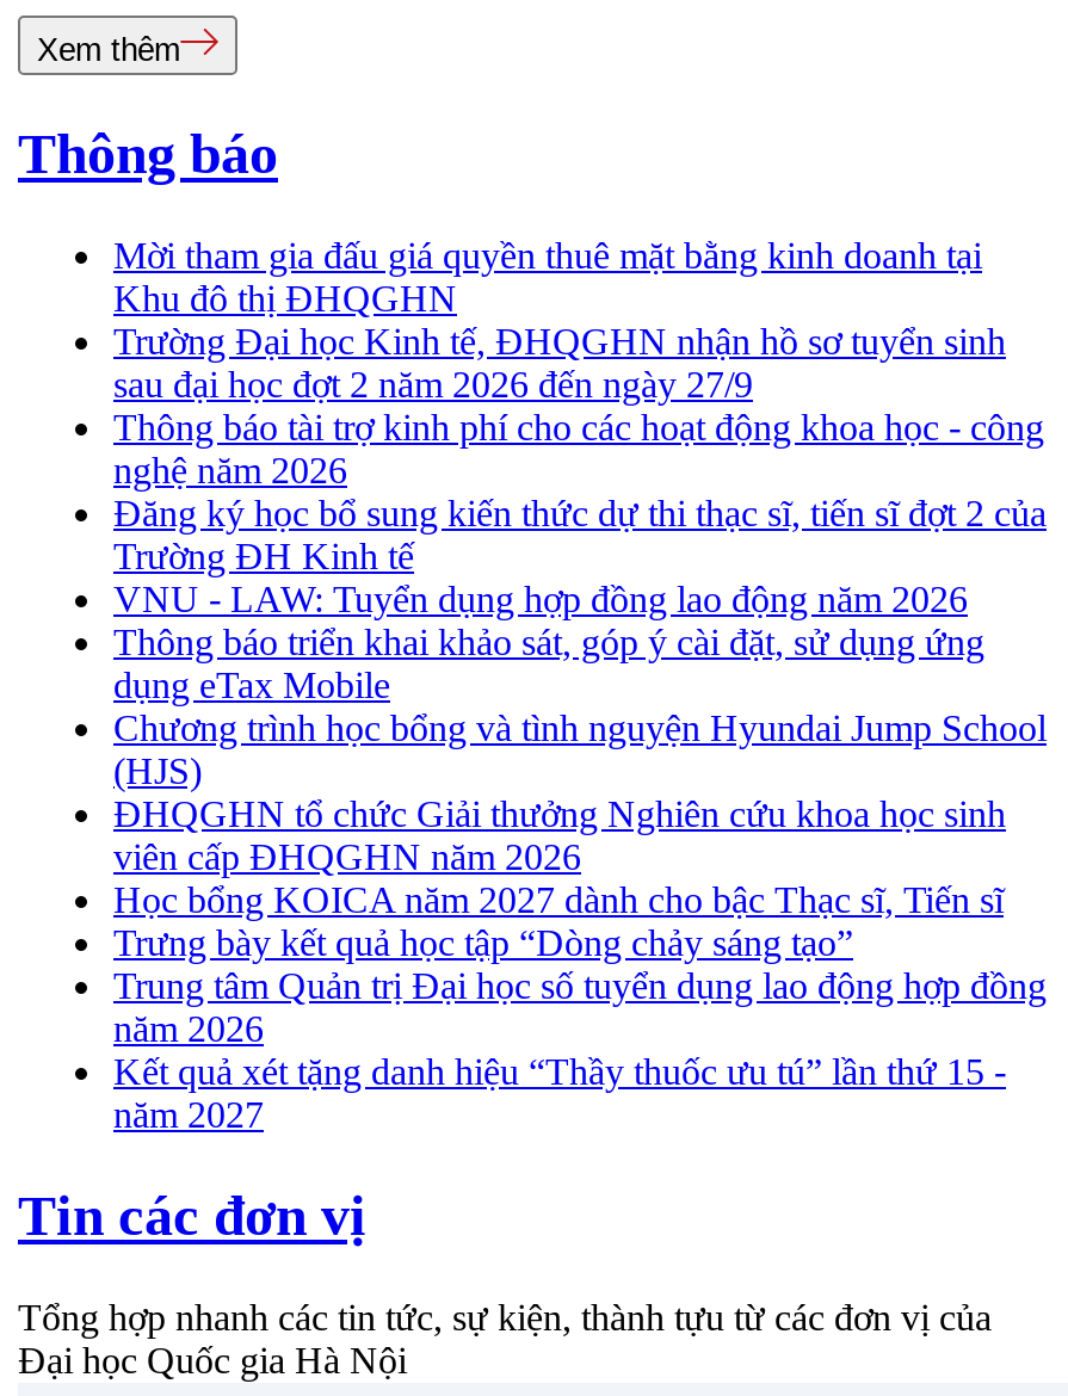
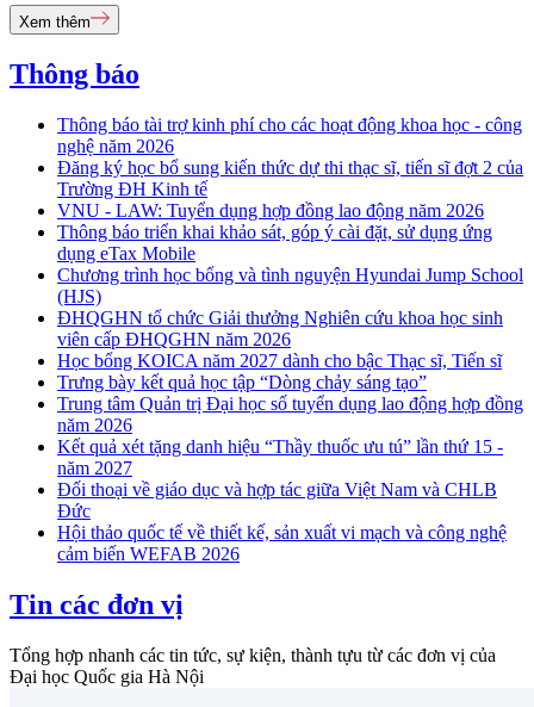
[113,236,1006,405] Mời tham gia đấu giá quyền thuê mặt bằng kinh doanh tại | Khu đô thị ĐHQGHN | Trường Đại học Kinh tế, ĐHQGHN nhận hồ sơ tuyển sinh | sau đại học đợt 2 năm 2026 đến ngày 27/9 -> none
moved [113,407,1047,1135] -> [57,115,523,478]: Thông báo tài trợ kinh phí cho các hoạt động khoa học - công | nghệ năm 2026 | Đăng ký học bổ sung kiến thức dự thi thạc sĩ, tiến sĩ đợt 2 của | ... | Kết quả xét tặng danh hiệu “Thầy thuốc ưu tú” lần thứ 15 - | năm 2027
none -> [57,480,507,564] Đối thoại về giáo dục và hợp tác giữa Việt Nam và CHLB | Đức | Hội thảo quốc tế về thiết kế, sản xuất vi mạch và công nghệ | cảm biến WEFAB 2026

